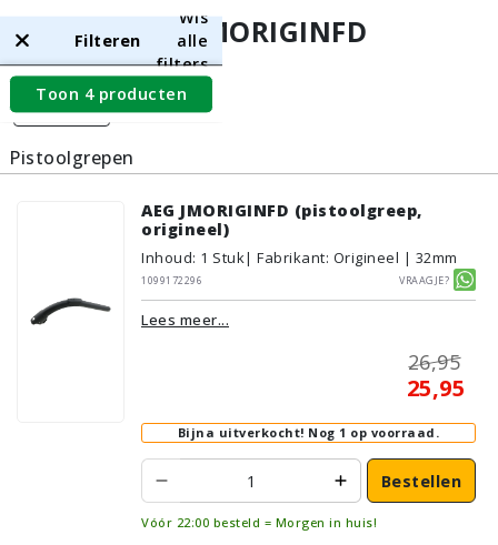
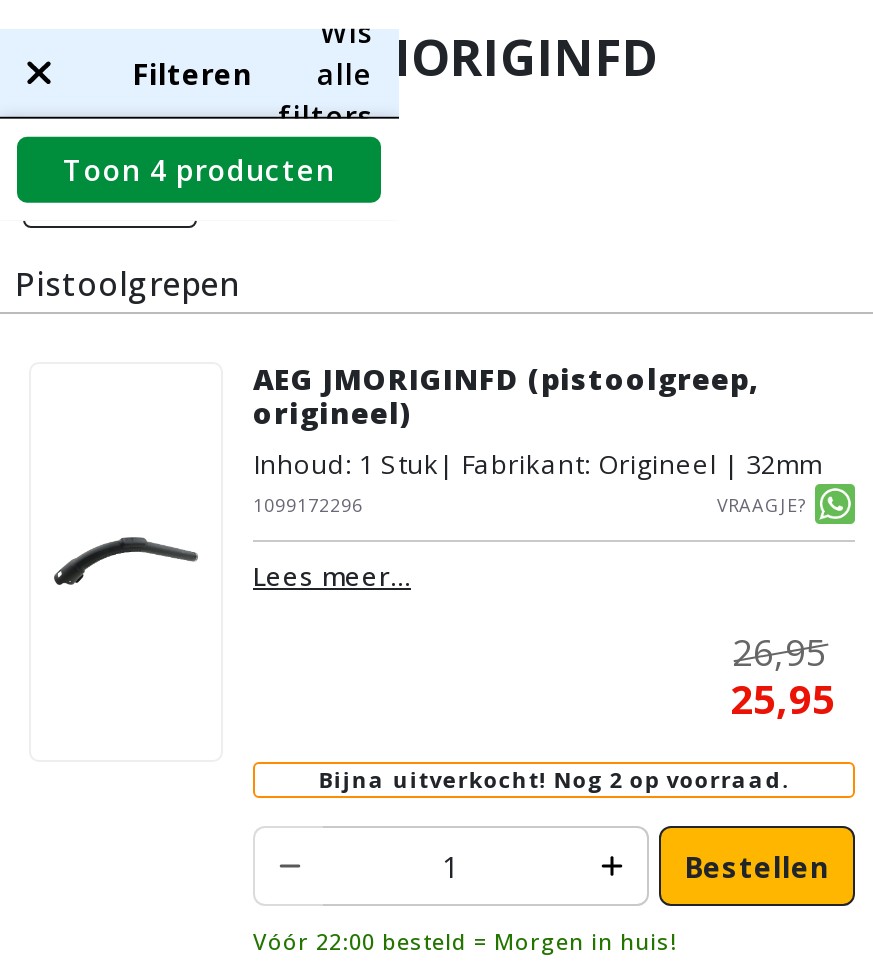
[178,424,439,441] Bijna uitverkocht!Nog 1 op voorraad. -> [319,764,789,794] Bijna uitverkocht!Nog 2 op voorraad.

